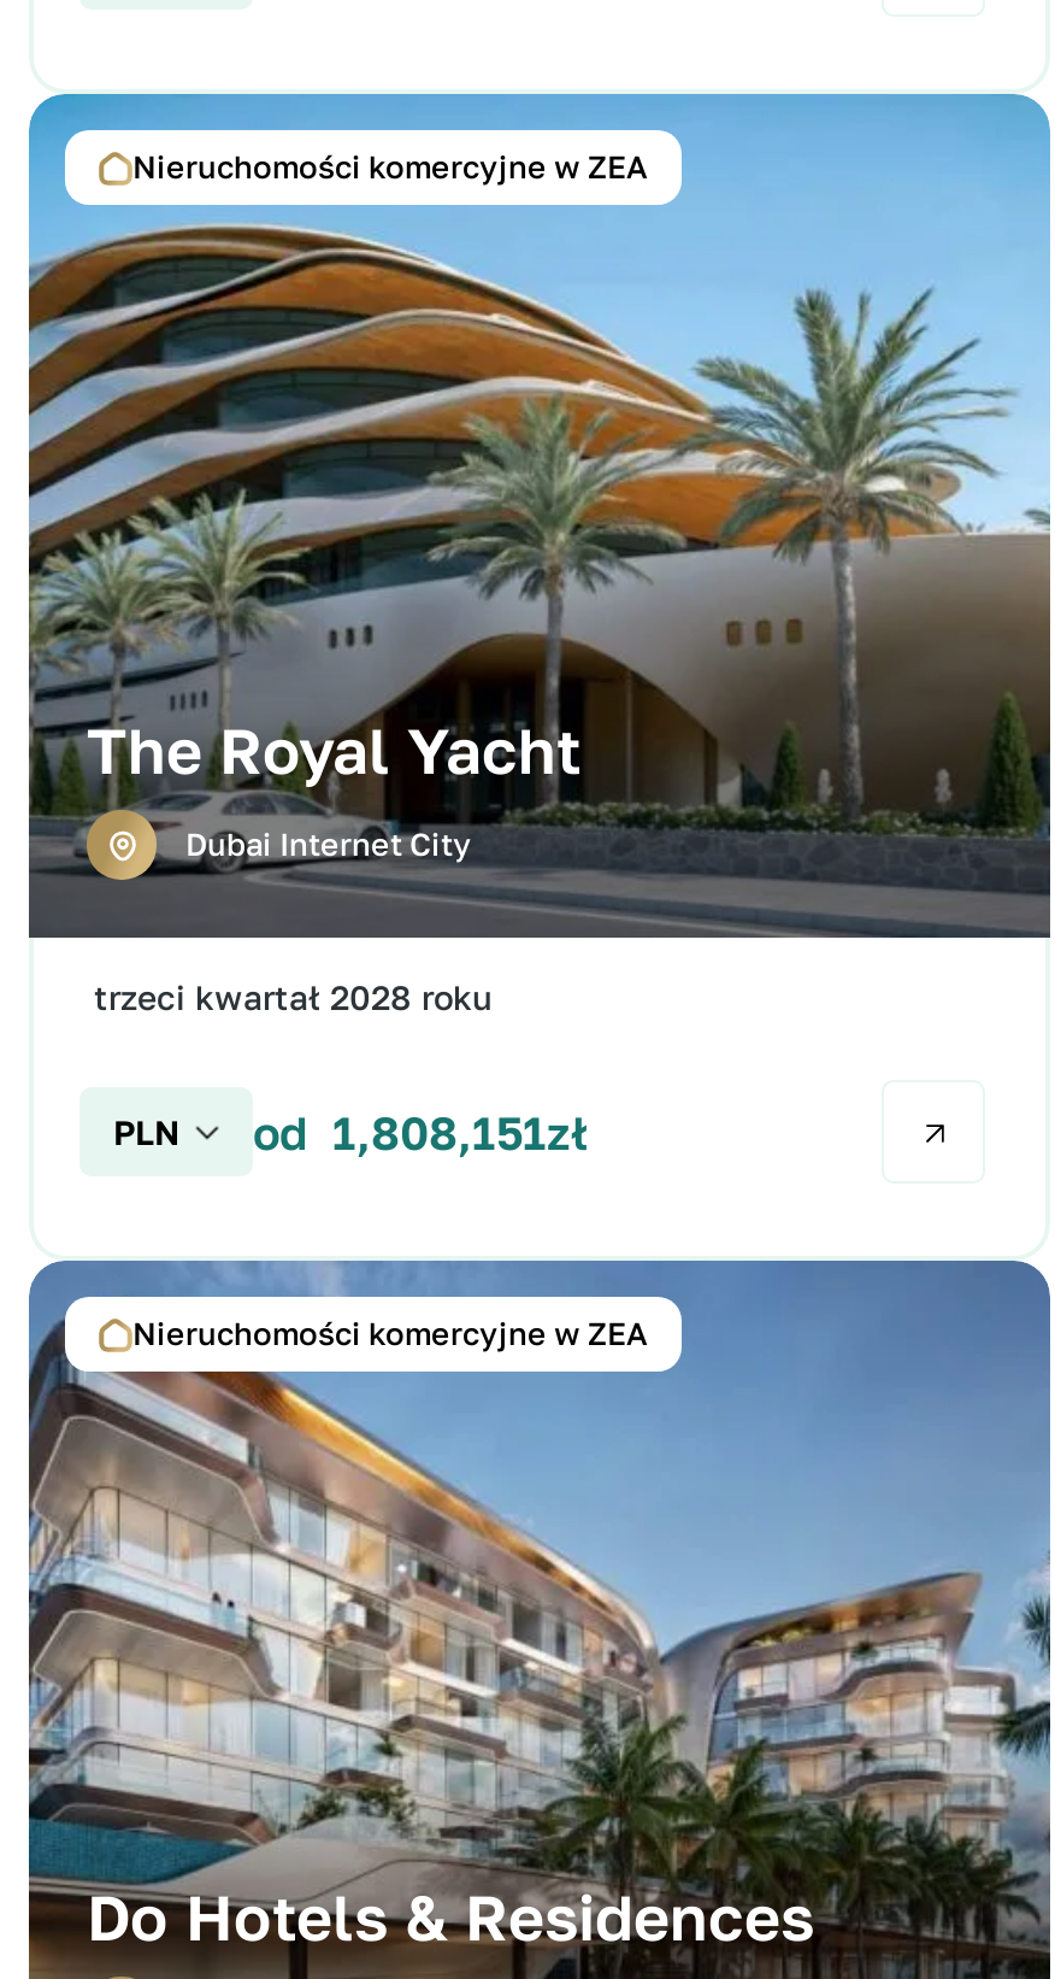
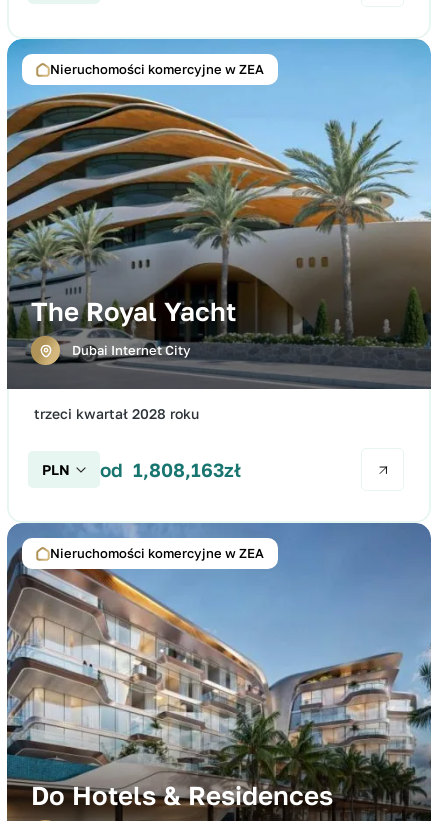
[253,1103,588,1158] od 1,808,151zł -> [100,457,241,480] od 1,808,163zł

